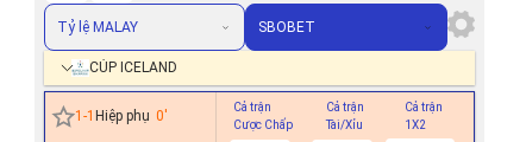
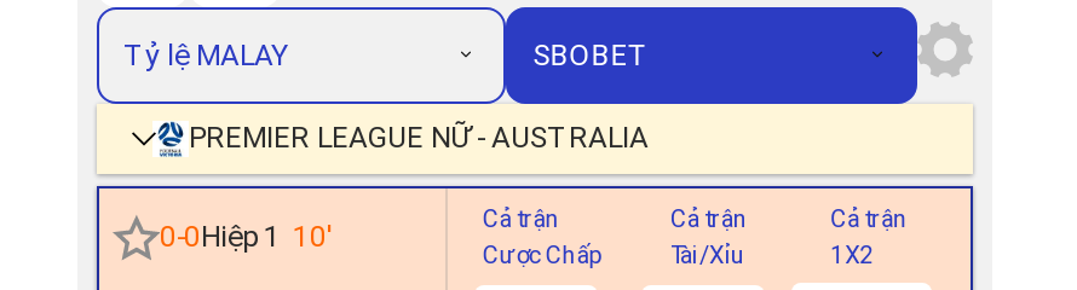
[89,59,177,76] CÚP ICELAND -> [189,121,649,155] PREMIER LEAGUE NỮ - AUSTRALIA
[75,108,168,124] 1-1Hiệp phụ 0' -> [160,220,334,254] 0-0Hiệp 1 10'

